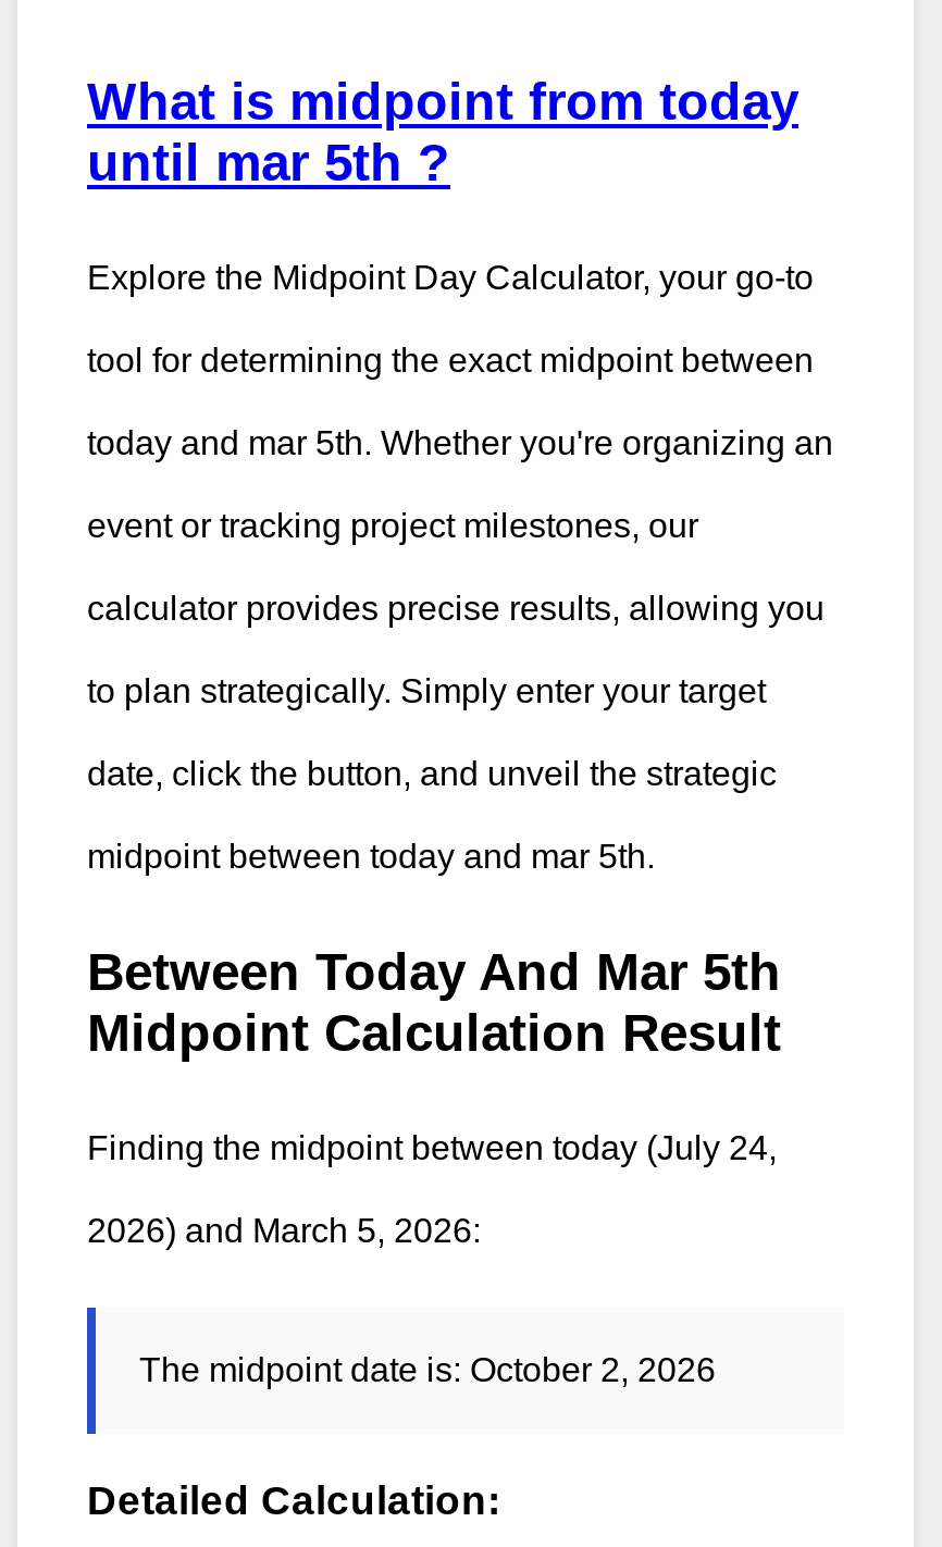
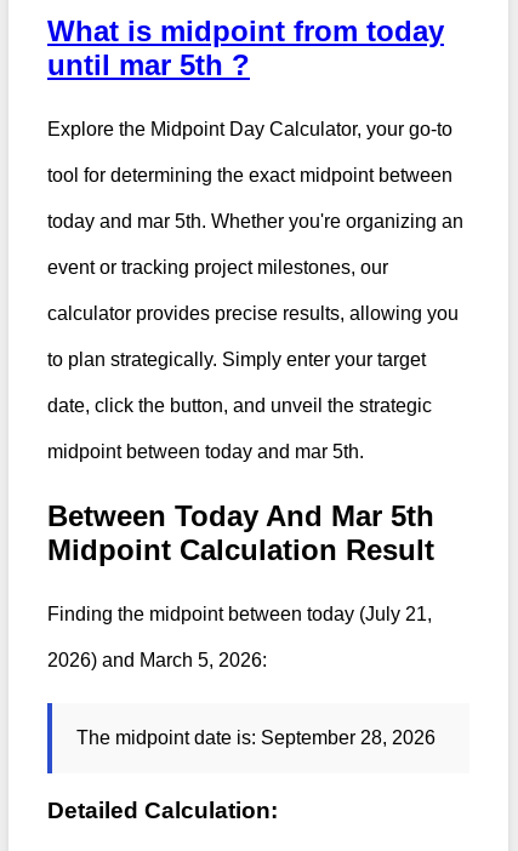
[87,1128,777,1165] Finding the midpoint between today (July 24, -> [47,603,432,624] Finding the midpoint between today (July 21,
[139,1350,716,1387] The midpoint date is: October 2, 2026 -> [76,727,436,747] The midpoint date is: September 28, 2026

